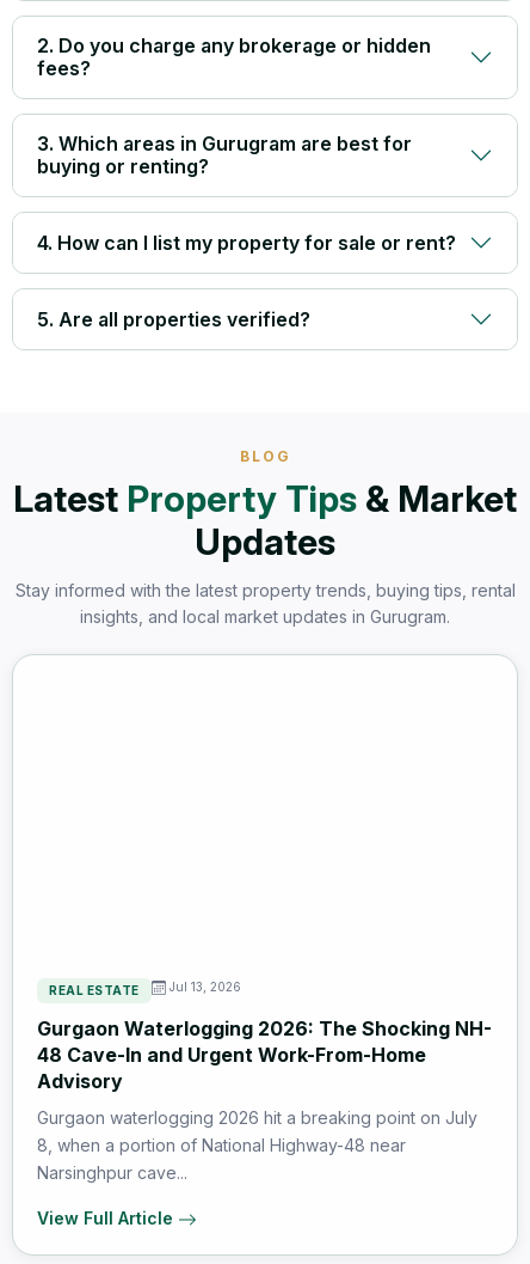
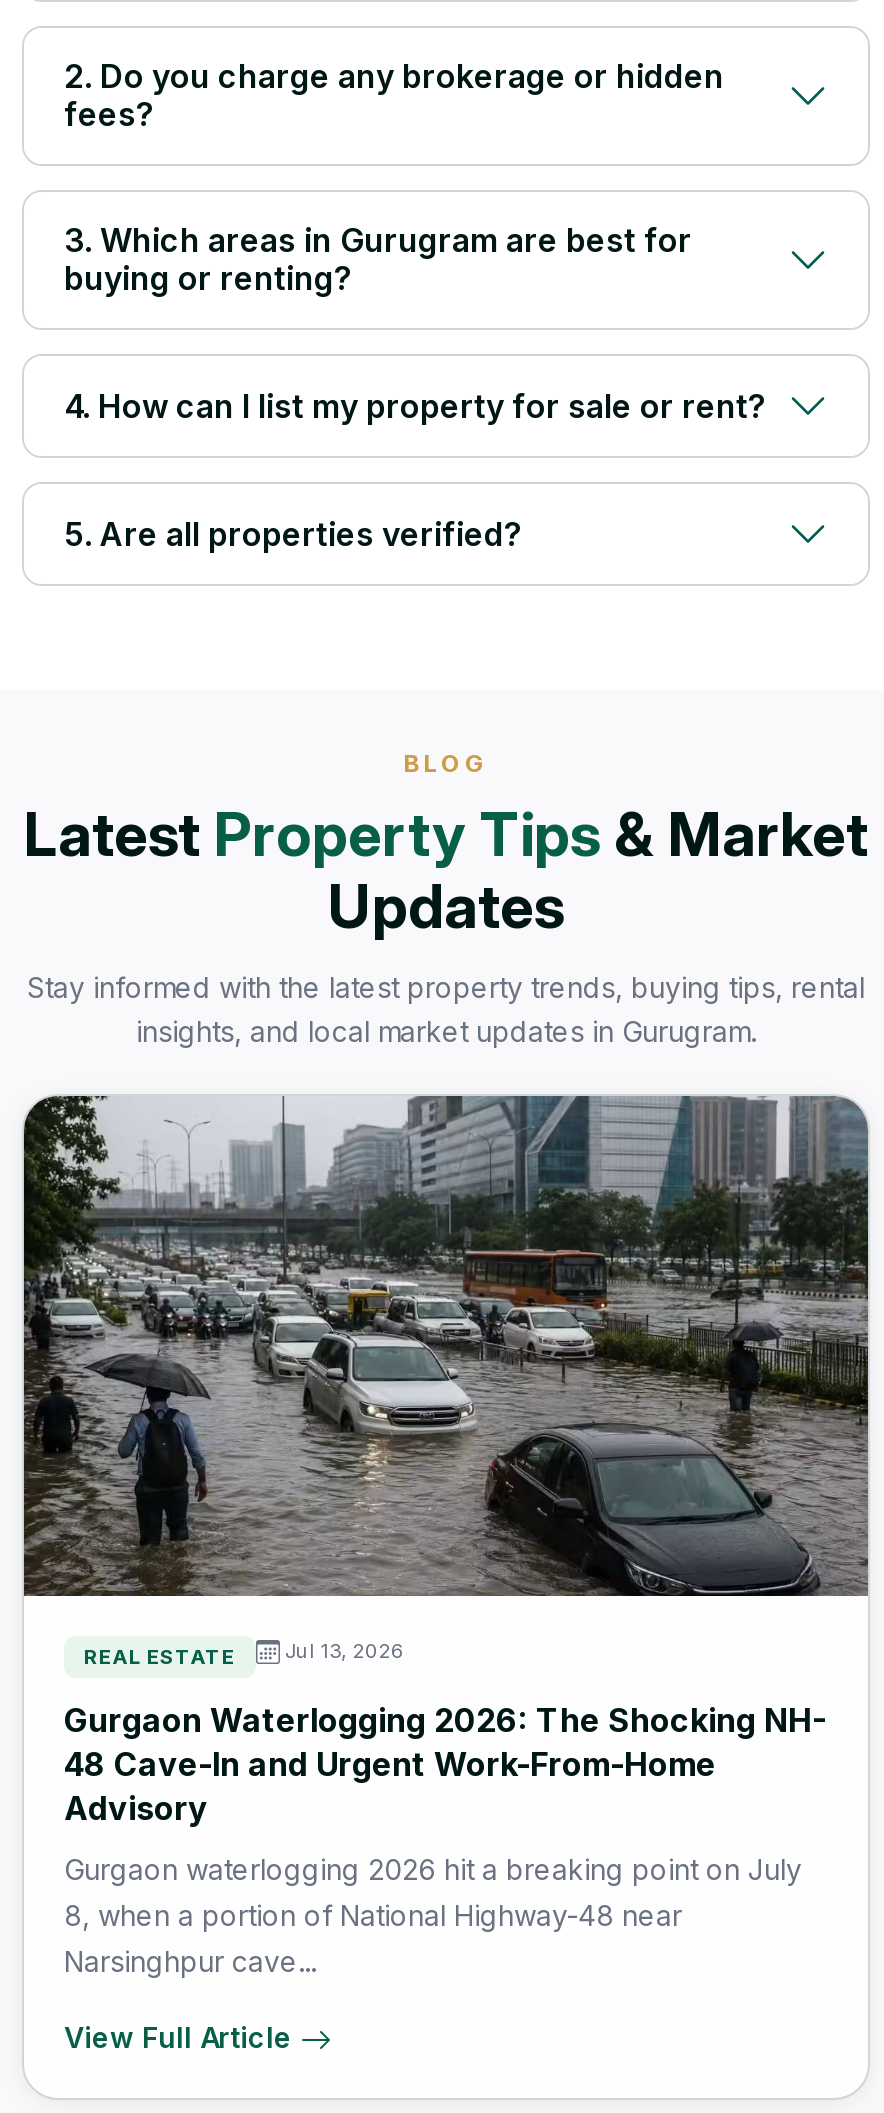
none -> [22,1094,870,1598] [image]

